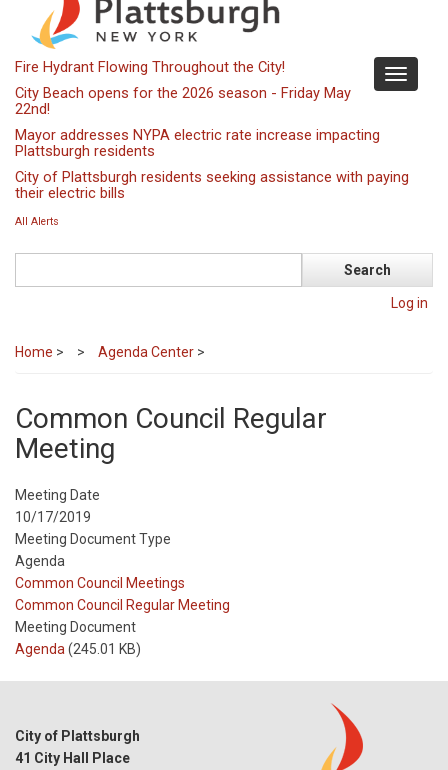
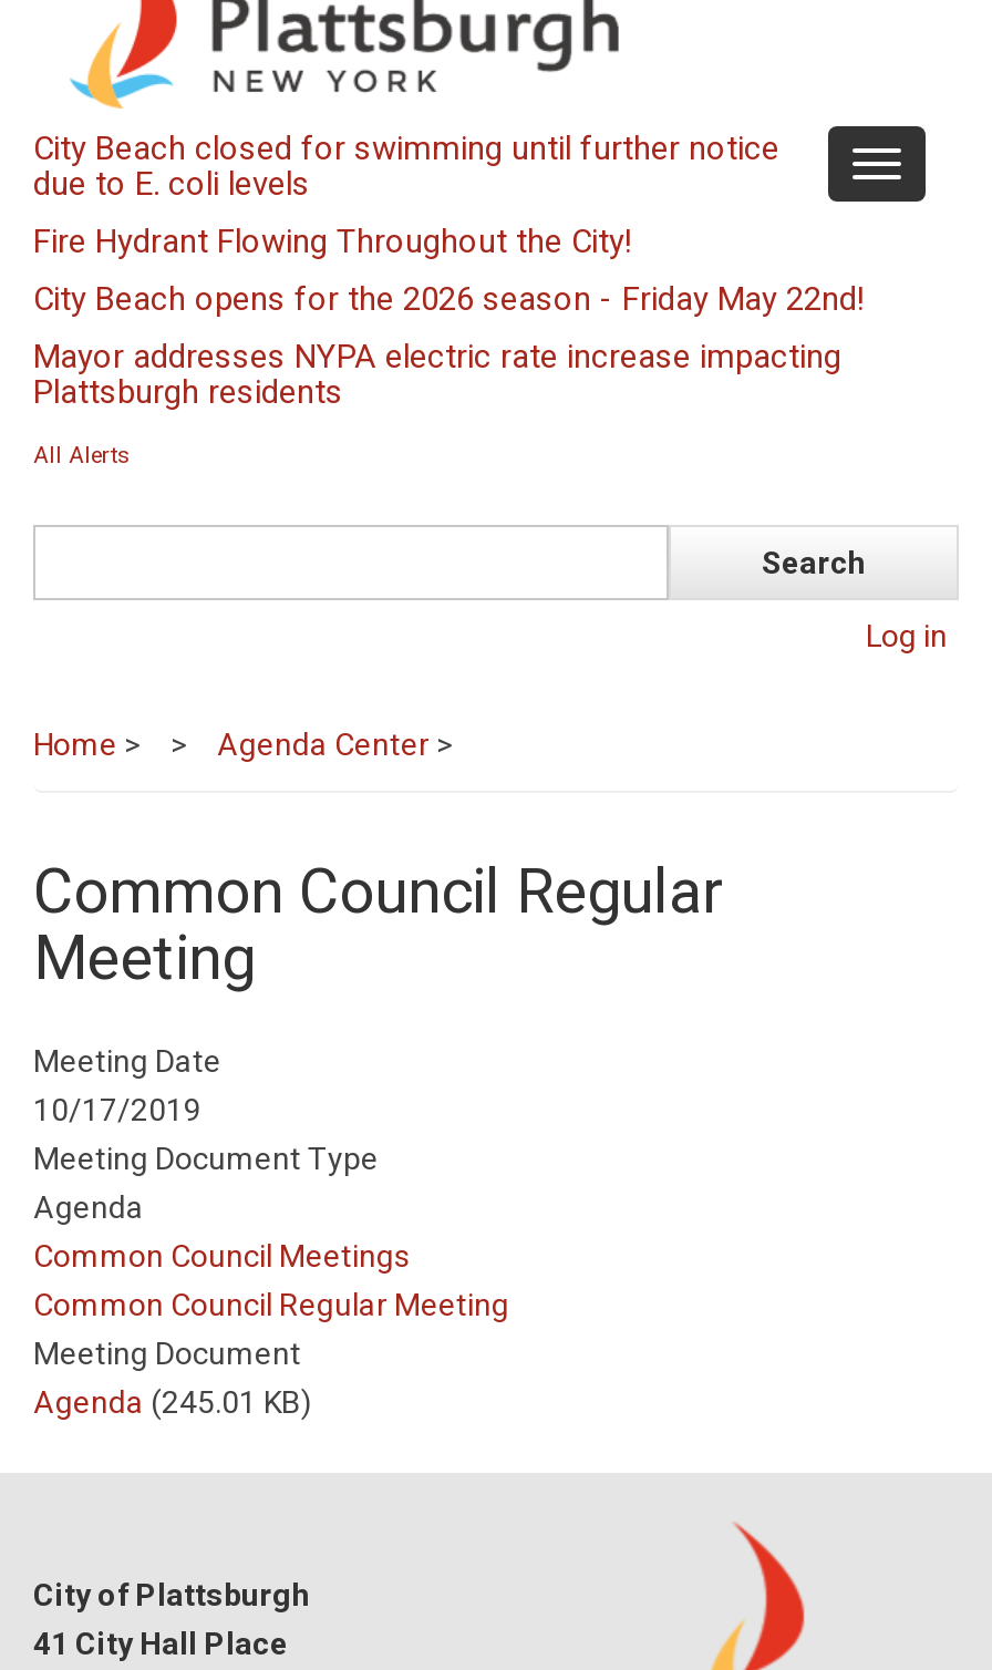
none -> [33,129,779,204] City Beach closed for swimming until further notice | due to E. coli levels
moved [15,58,285,76] -> [33,222,631,262]: Fire Hydrant Flowing Throughout the City!
moved [15,126,380,160] -> [33,337,841,412]: Mayor addresses NYPA electric rate increase impacting | Plattsburgh residents
[15,168,409,202] City of Plattsburgh residents seeking assistance with paying | their electric bills -> none

